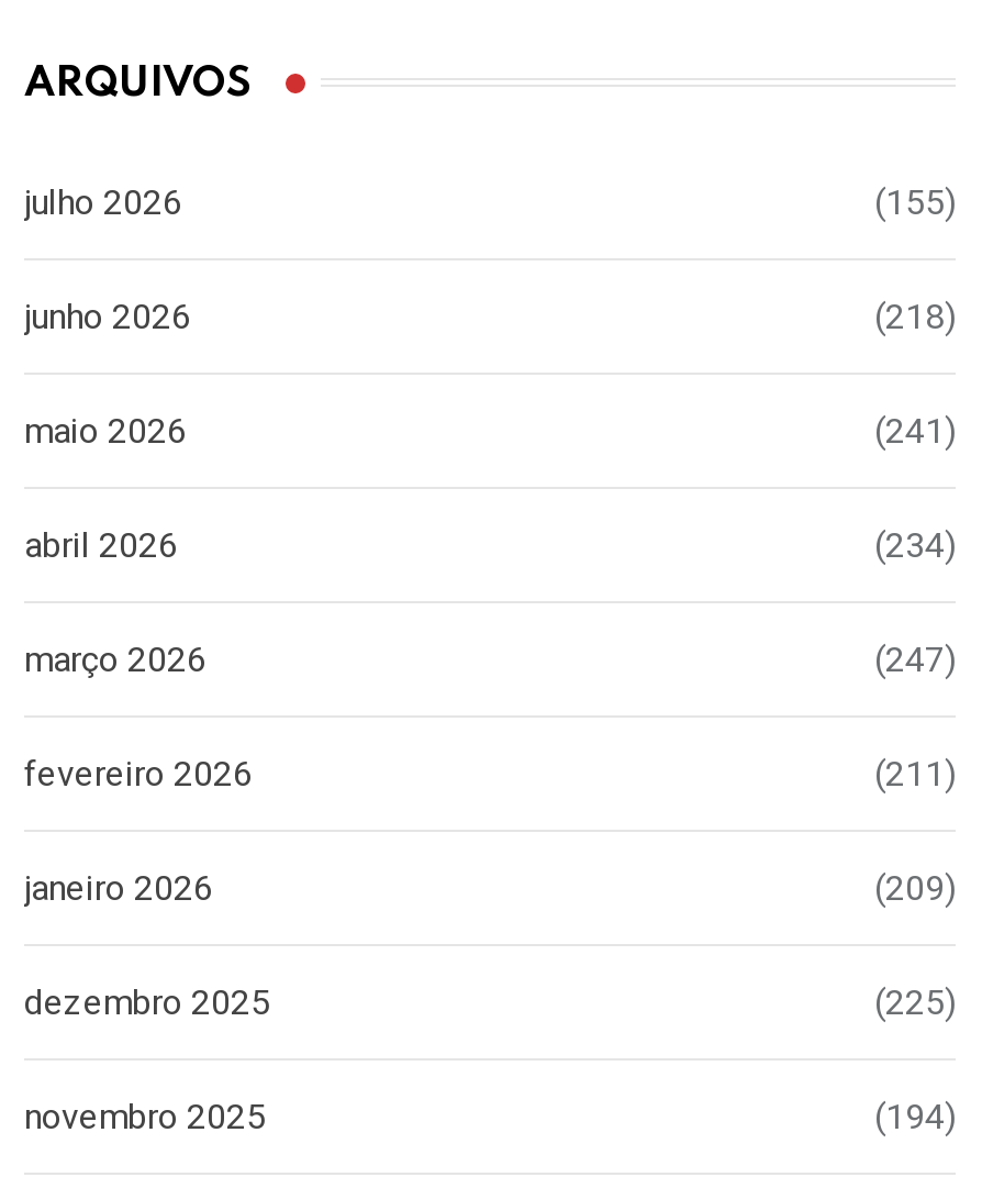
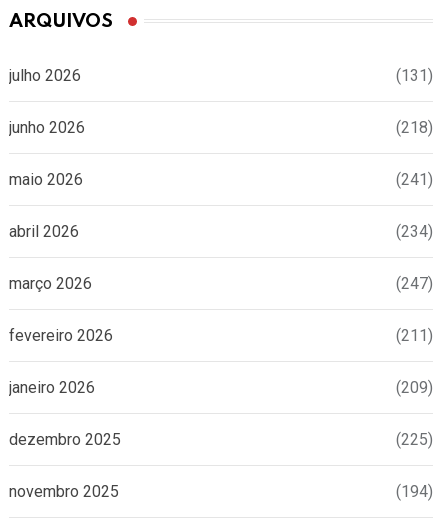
[866,181,956,223] (155) -> [392,66,433,85] (131)

